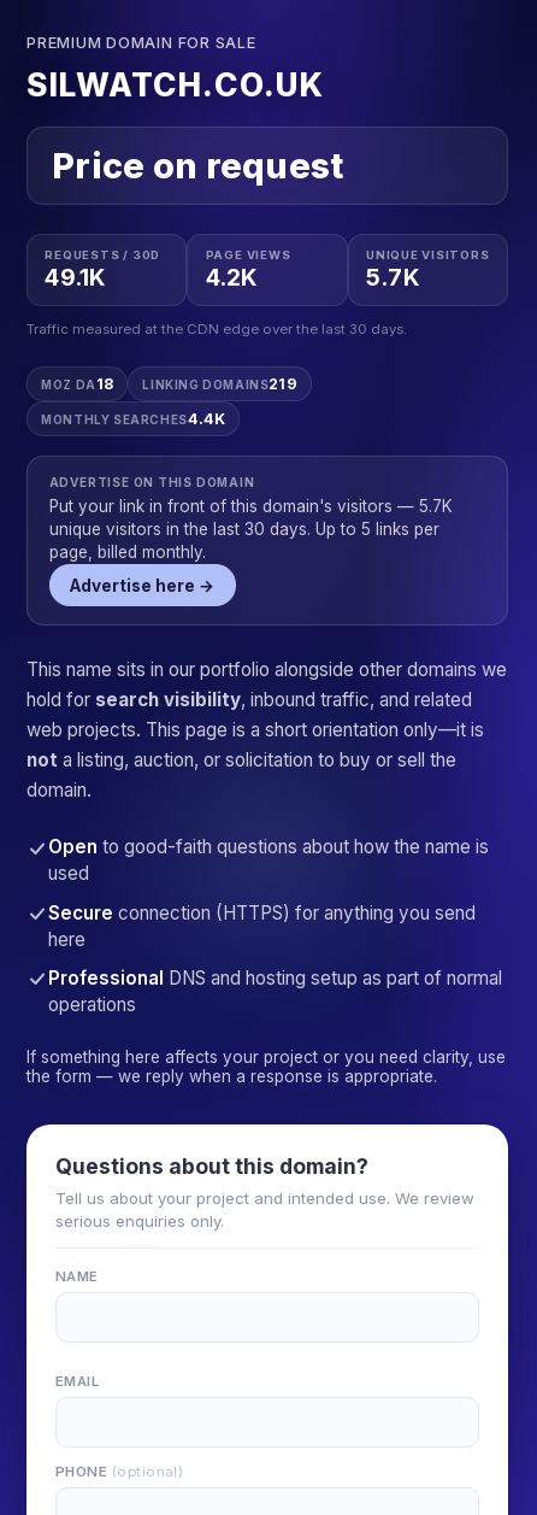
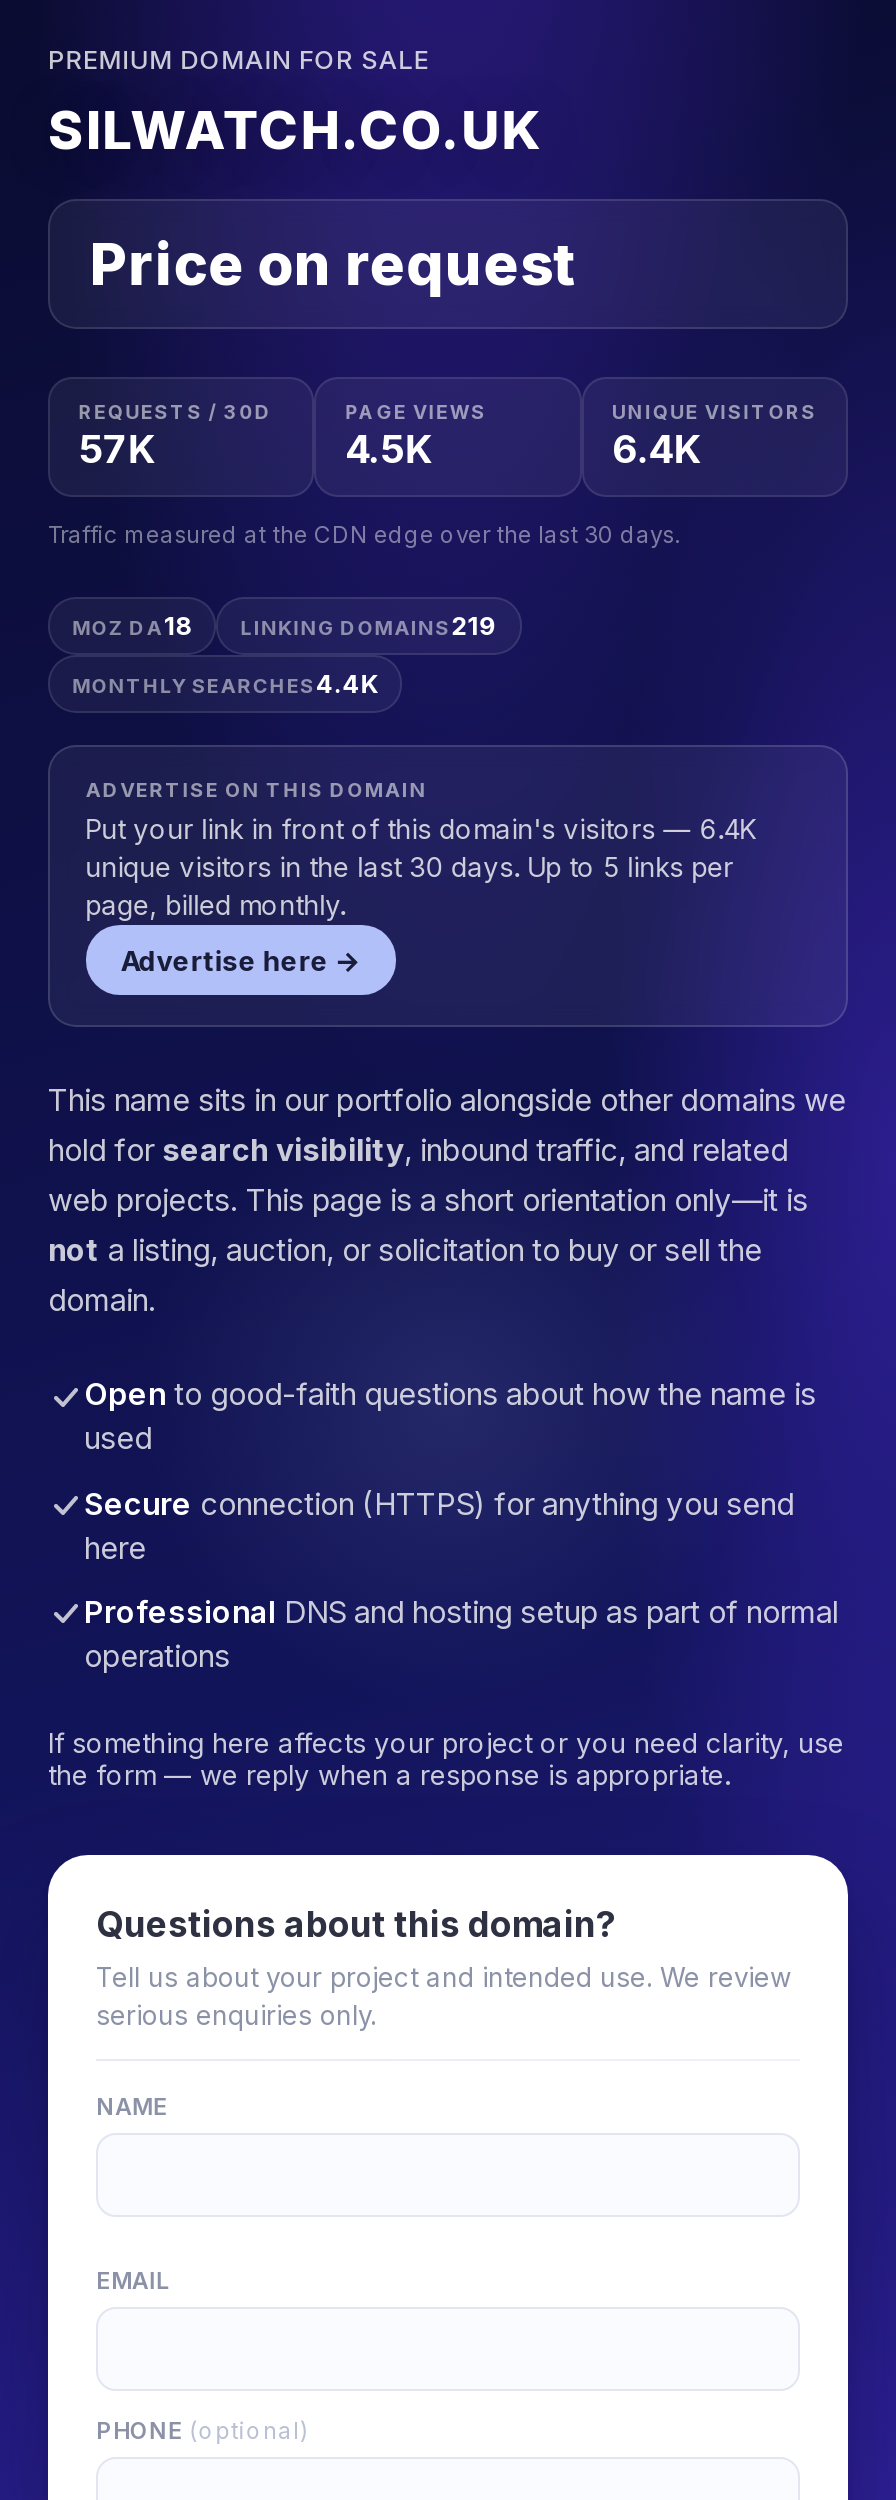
[45,263,106,292] 49.1K -> [79,426,156,474] 57K
[206,263,258,292] 4.2K -> [345,426,433,474] 4.5K
[366,263,420,292] 5.7K -> [612,426,702,474] 6.4K
[49,496,452,516] Put your link in front of this domain's visitors — 5.7K -> [85,813,757,845] Put your link in front of this domain's visitors — 6.4K

